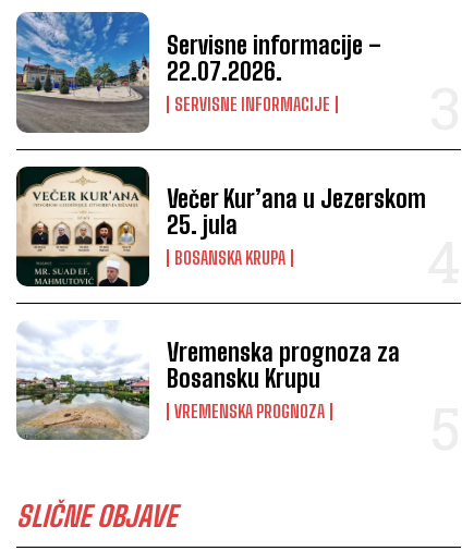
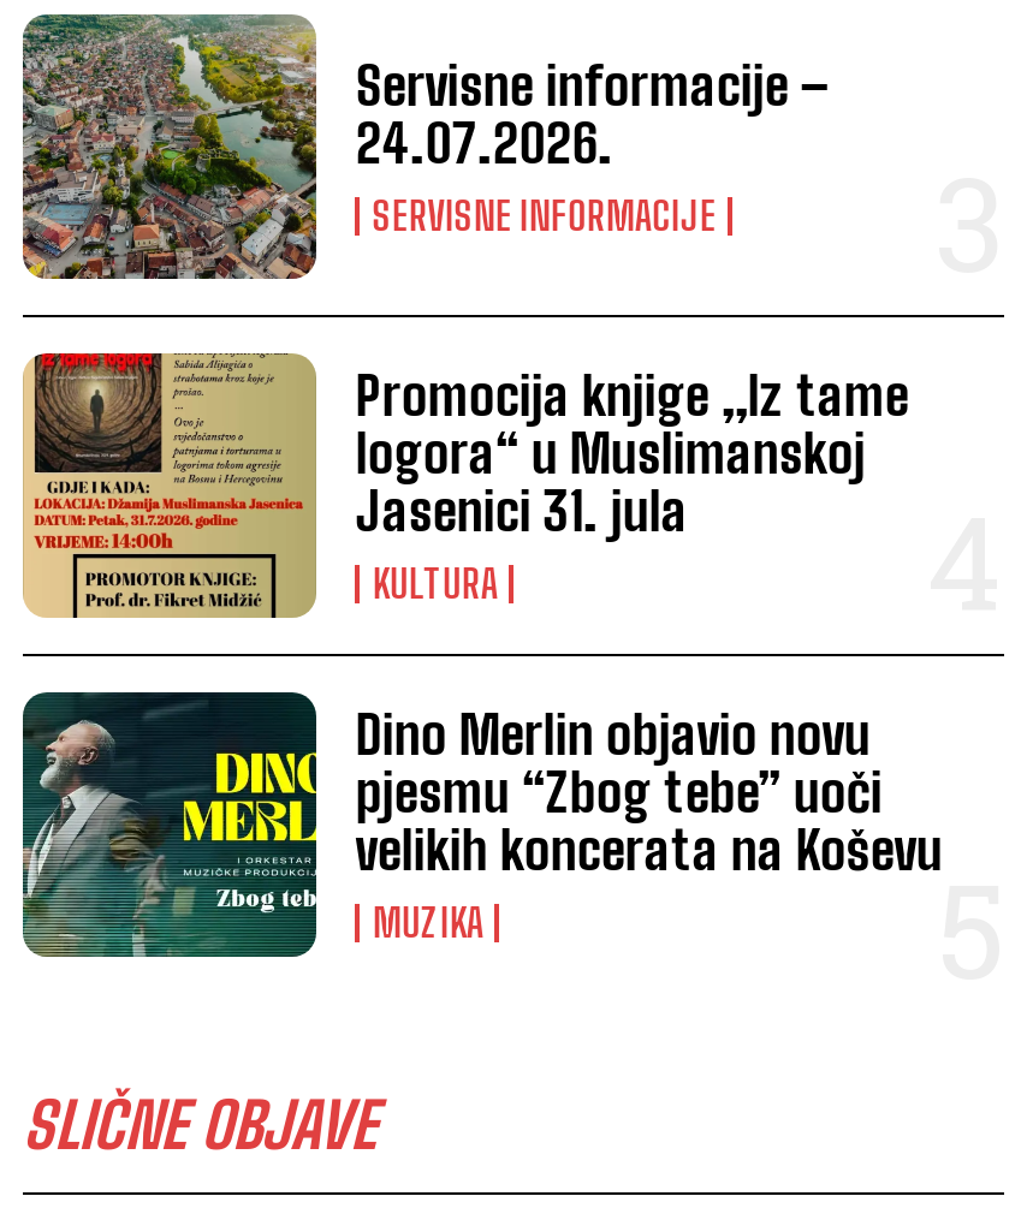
[15,11,283,133] [image] | 22.07.2026. -> [20,12,613,279] [image] | 24.07.2026.
[15,166,426,287] [image] | Večer Kur’ana u Jezerskom | 25. jula | BOSANSKA KRUPA -> [23,351,909,620] [image] | Promocija knjige „Iz tame | logora“ u Muslimanskoj | Jasenici 31. jula | KULTURA
[15,320,400,441] [image] | Vremenska prognoza za | Bosansku Krupu | VREMENSKA PROGNOZA -> [20,690,943,959] [image] | Dino Merlin objavio novu | pjesmu “Zbog tebe” uoči | velikih koncerata na Koševu | MUZIKA

